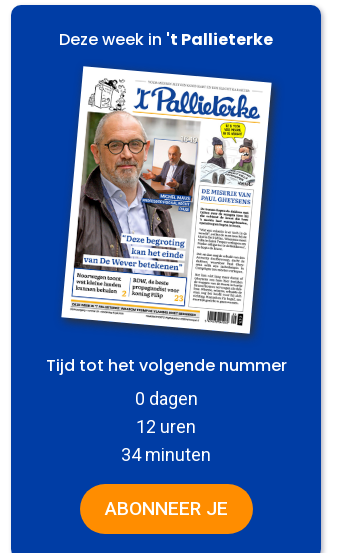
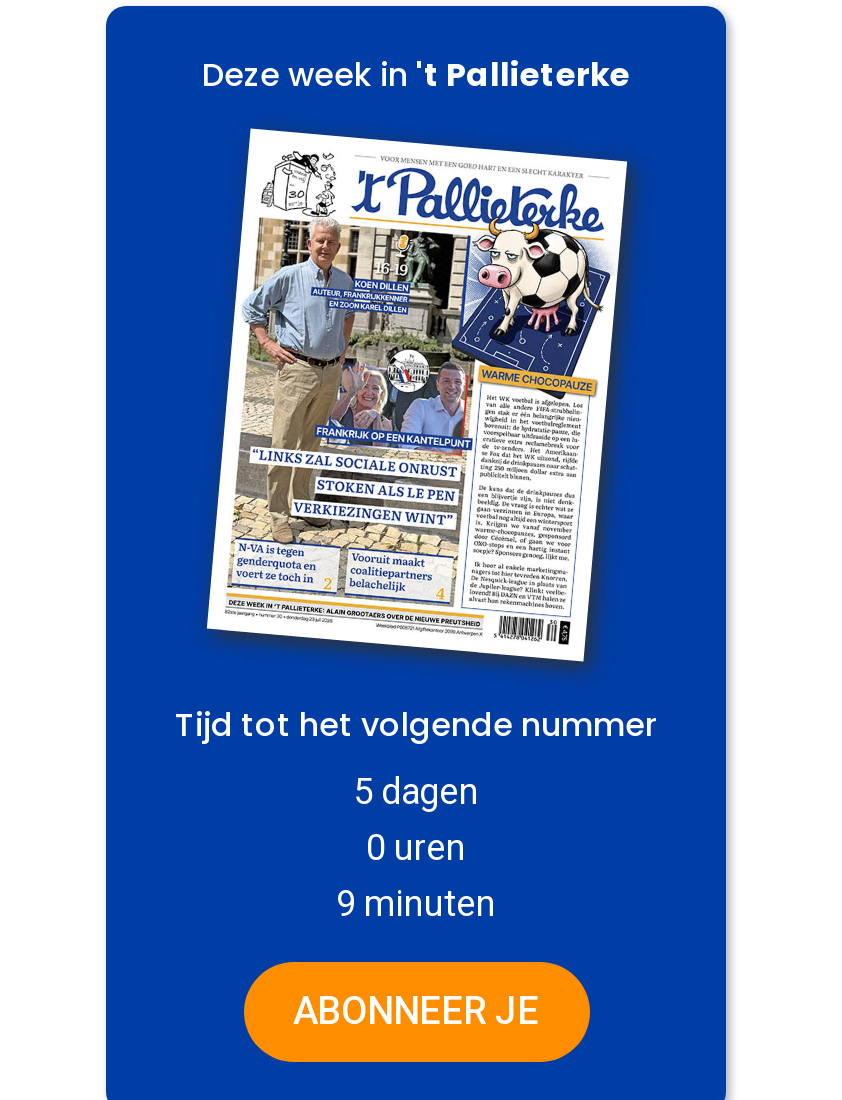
[71,111,263,322] [image] -> [228,216,612,626] [image]
[134,388,197,409] 0 dagen -> [353,770,479,812] 5 dagen
[136,416,196,437] 12 uren -> [366,826,466,868] 0 uren
[121,444,211,465] 34 minuten -> [336,882,496,924] 9 minuten

